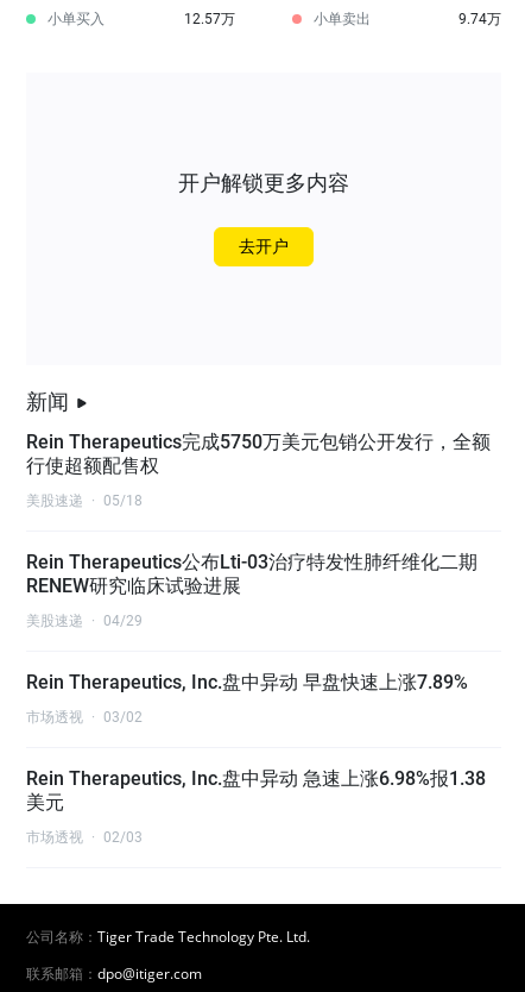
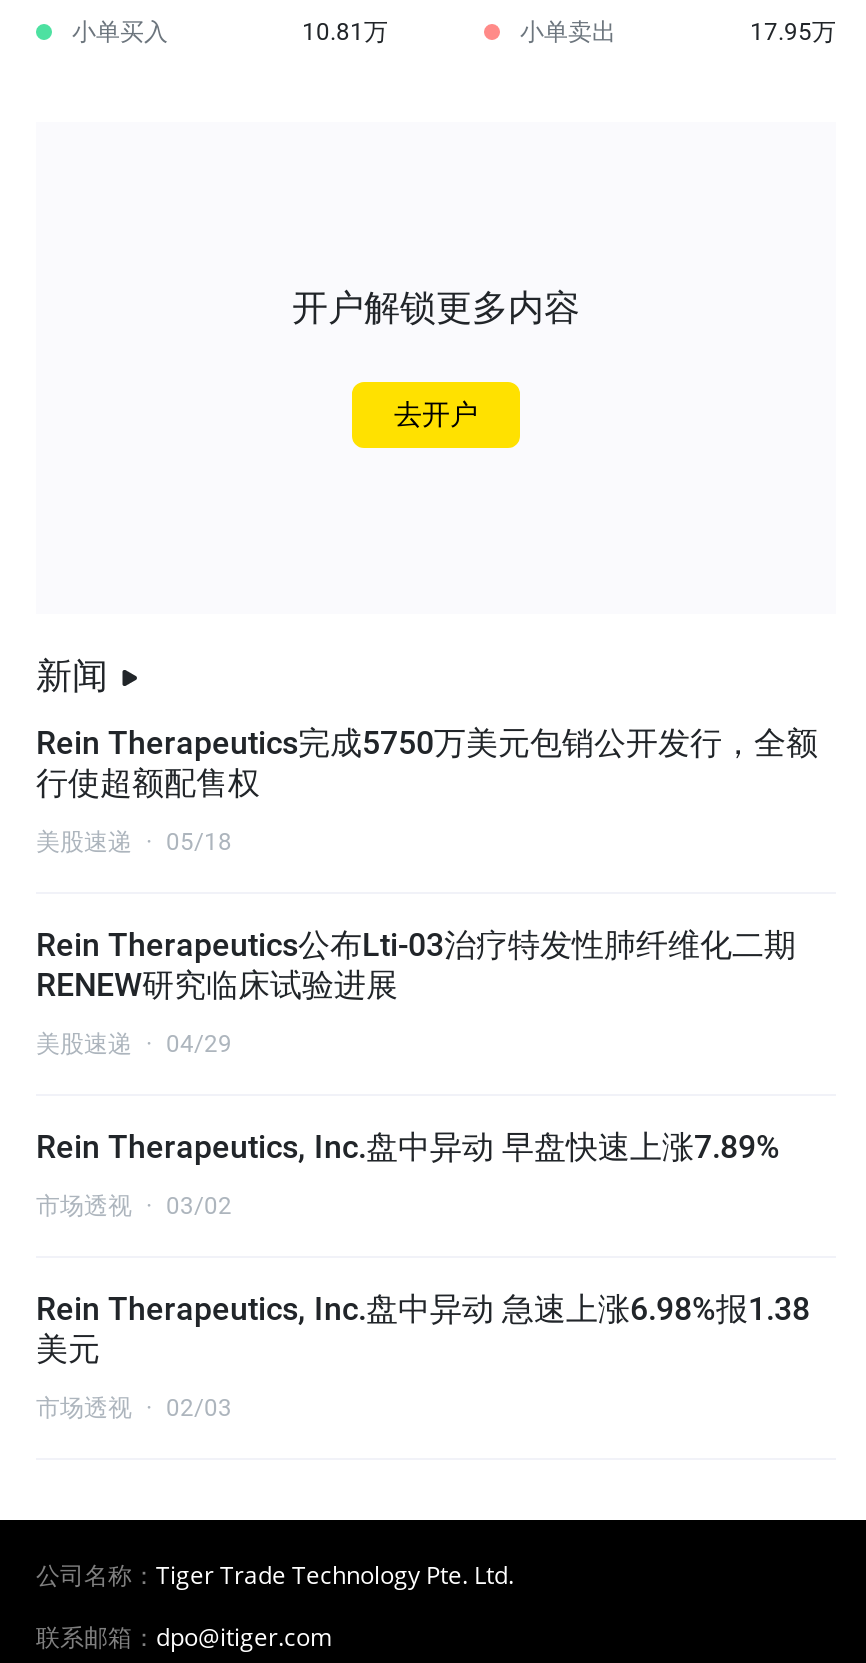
[184,10,235,27] 12.57万 -> [302,17,388,45] 10.81万
[458,10,501,27] 9.74万 -> [750,17,836,45] 17.95万

